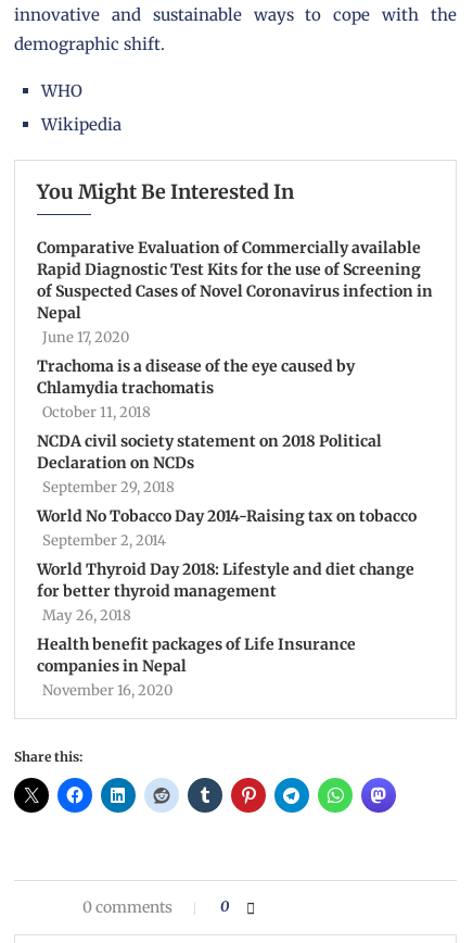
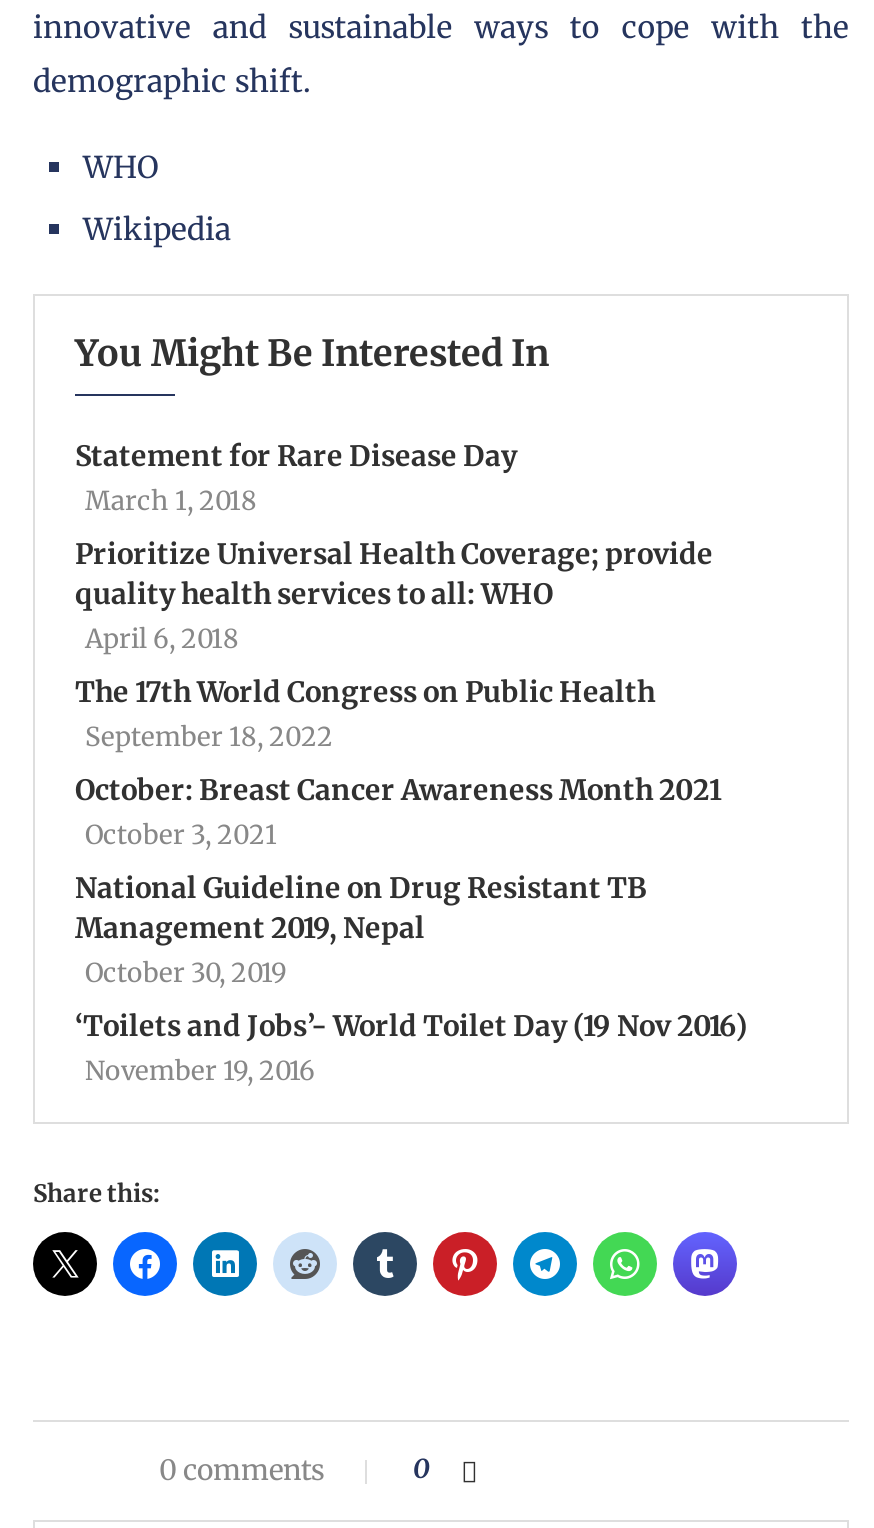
[37,238,433,346] Comparative Evaluation of Commercially available | Rapid Diagnostic Test Kits for the use of Screening | of Suspected Cases of Novel Coronavirus infection in | Nepal | June 17, 2020 -> [75,438,517,518] Statement for Rare Disease Day | March 1, 2018
[37,356,355,421] Trachoma is a disease of the eye caused by | Chlamydia trachomatis | October 11, 2018 -> [75,536,713,656] Prioritize Universal Health Coverage; provide | quality health services to all: WHO | April 6, 2018
[37,431,382,496] NCDA civil society statement on 2018 Political | Declaration on NCDs | September 29, 2018 -> [75,674,655,754] The 17th World Congress on Public Health | September 18, 2022
[37,506,417,550] World No Tobacco Day 2014-Raising tax on tobacco | September 2, 2014 -> [75,772,721,852] October: Breast Cancer Awareness Month 2021 | October 3, 2021
[37,559,414,625] World Thyroid Day 2018: Lifestyle and diet change | for better thyroid management | May 26, 2018 -> [75,870,647,990] National Guideline on Drug Resistant TB | Management 2019, Nepal | October 30, 2019
[37,634,356,700] Health benefit packages of Life Insurance | companies in Nepal | November 16, 2020 -> [75,1008,747,1088] ‘Toilets and Jobs’- World Toilet Day (19 Nov 2016) | November 19, 2016

